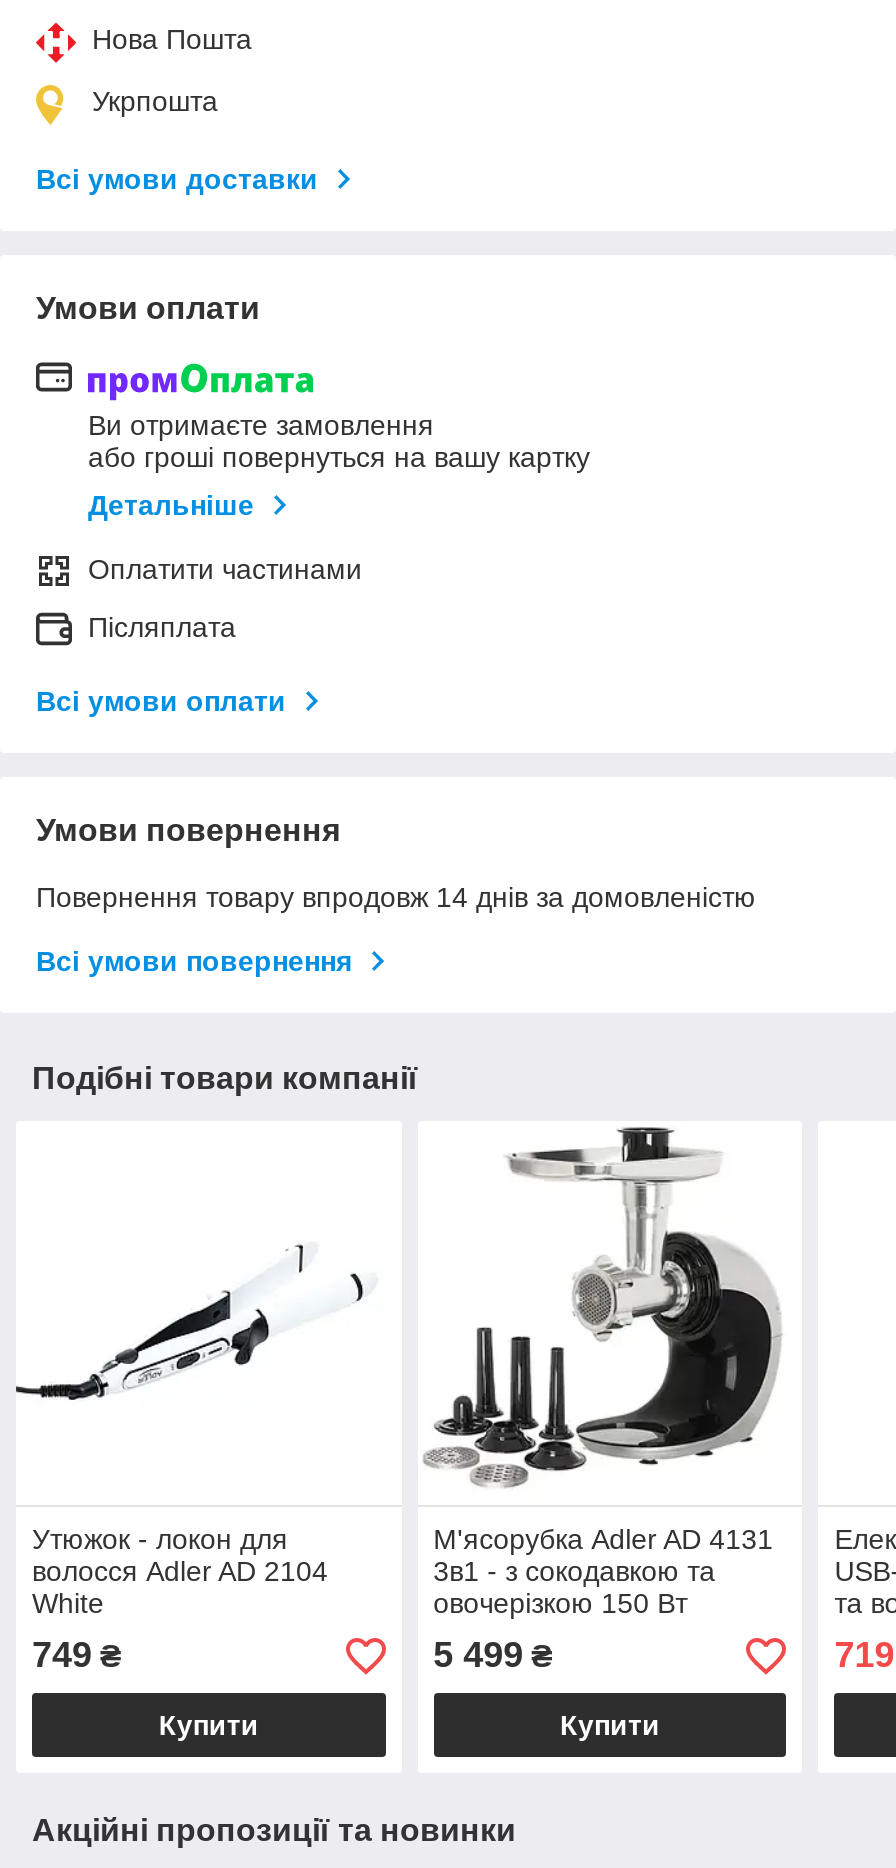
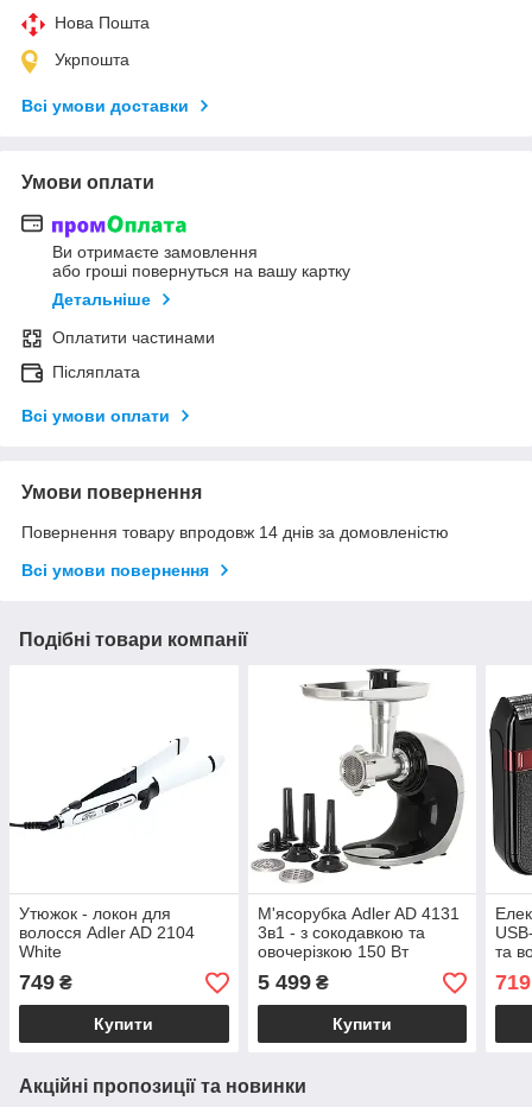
none -> [488,692,528,877] [image]

